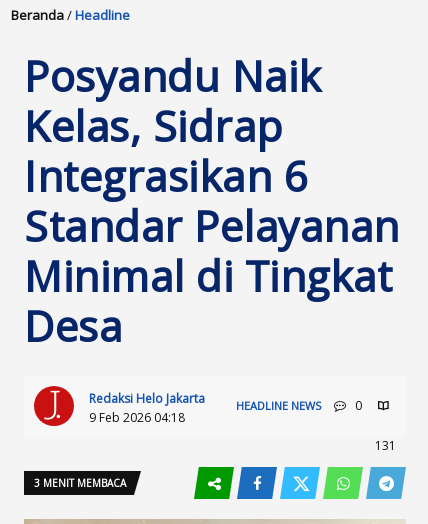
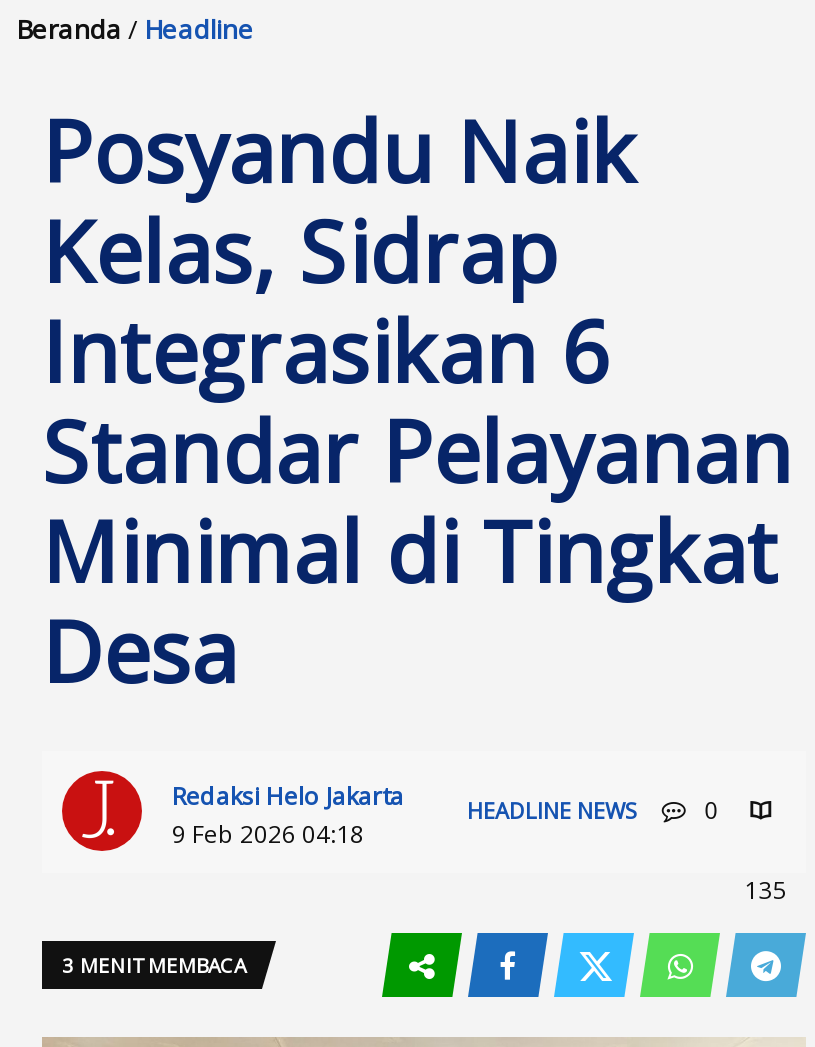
[375,437,396,454] 131 -> [744,873,786,907] 135

